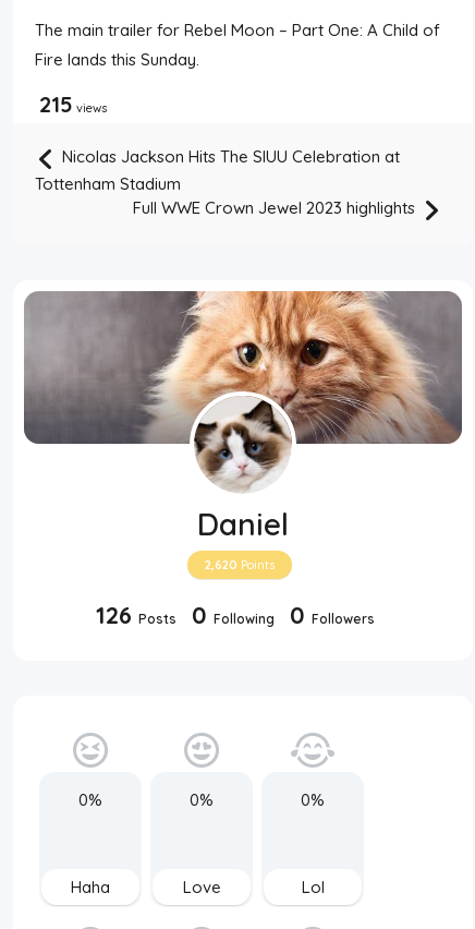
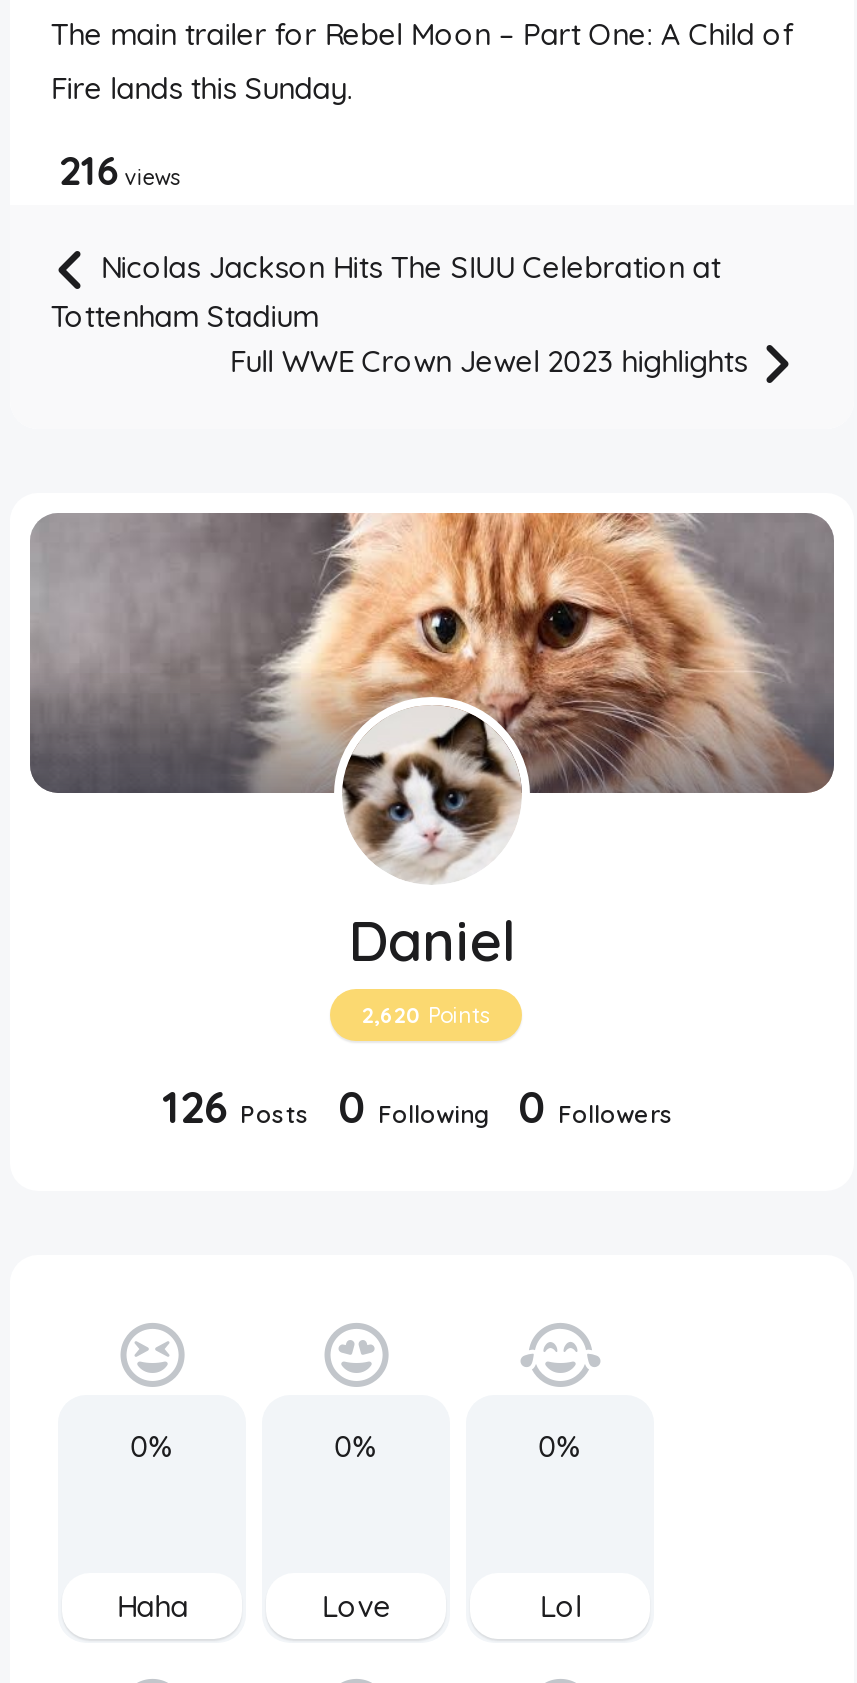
[39,91,107,118] 215views -> [58,145,180,195] 216views

